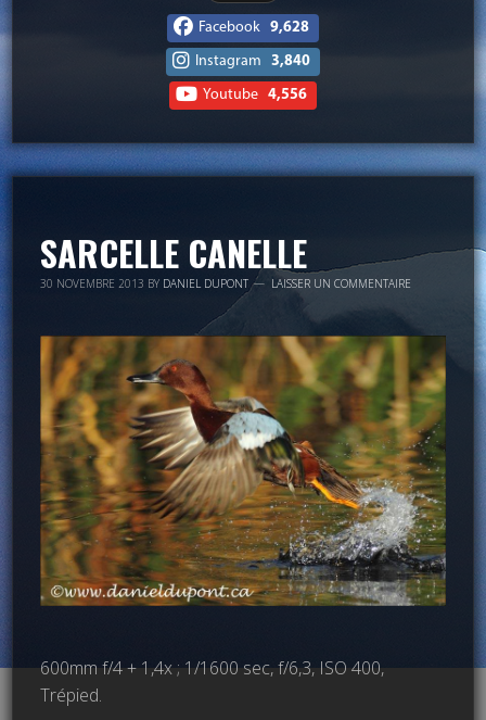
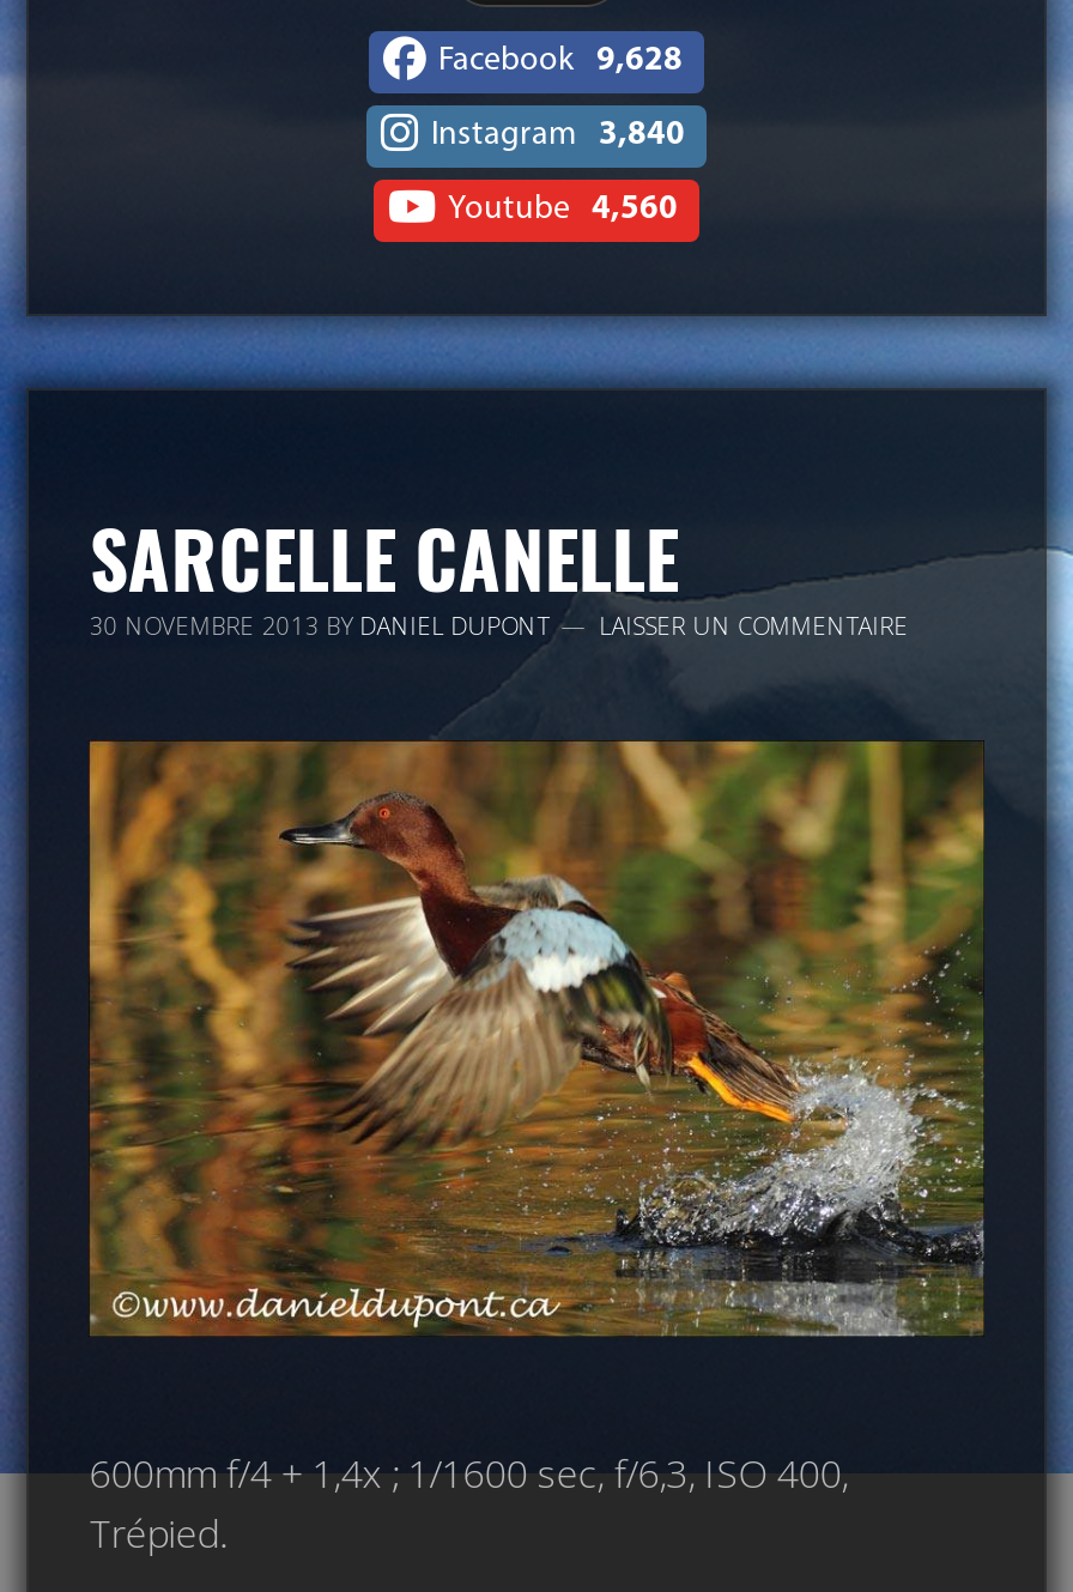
[203,86,307,103] Youtube 4,556 -> [448,190,678,226] Youtube 4,560

